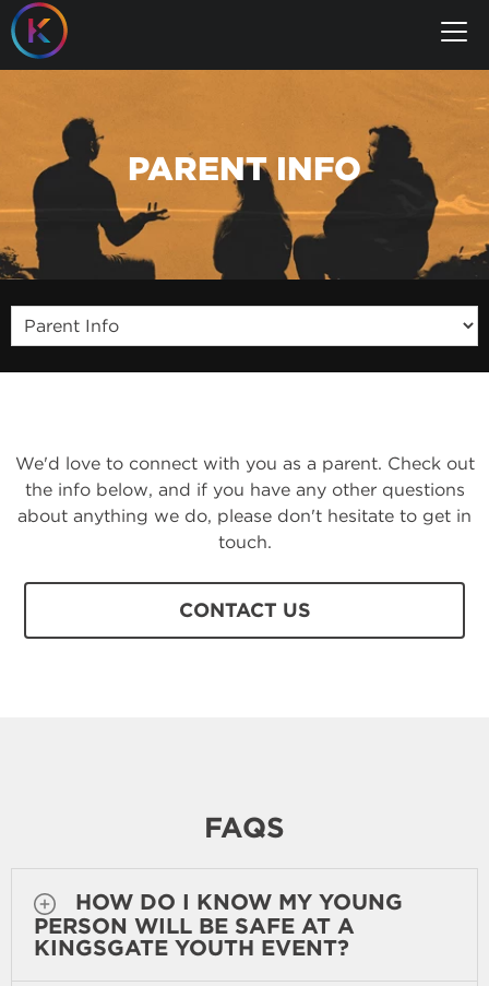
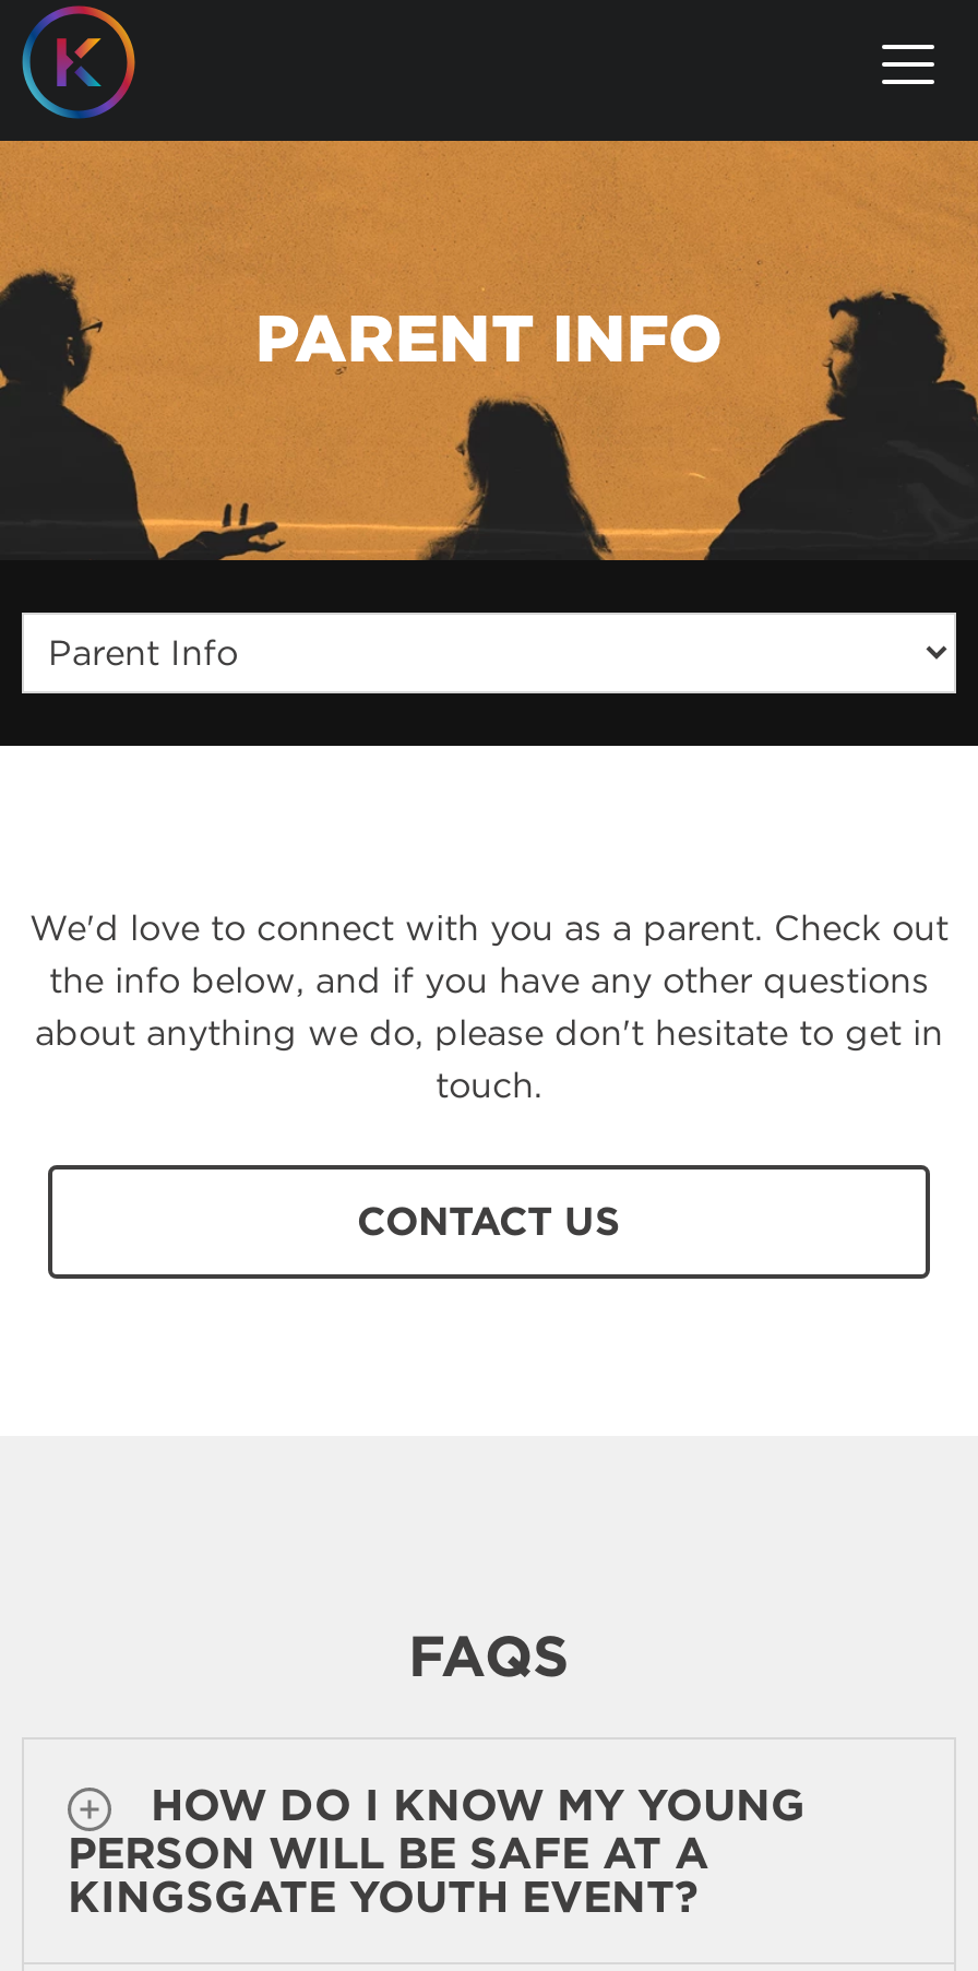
[3,117,486,281] [image] -> [7,237,971,562] [image]

